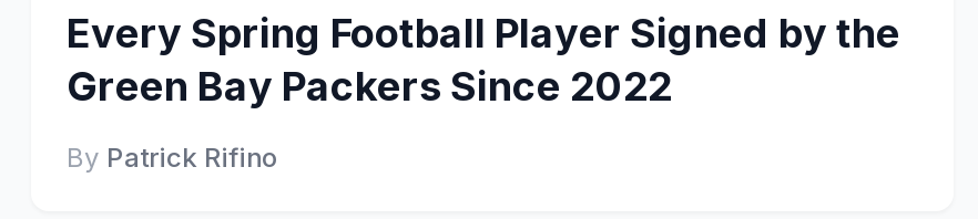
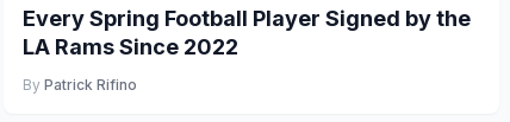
[67,63,672,109] Green Bay Packers Since 2022 -> [23,34,238,59] LA Rams Since 2022

